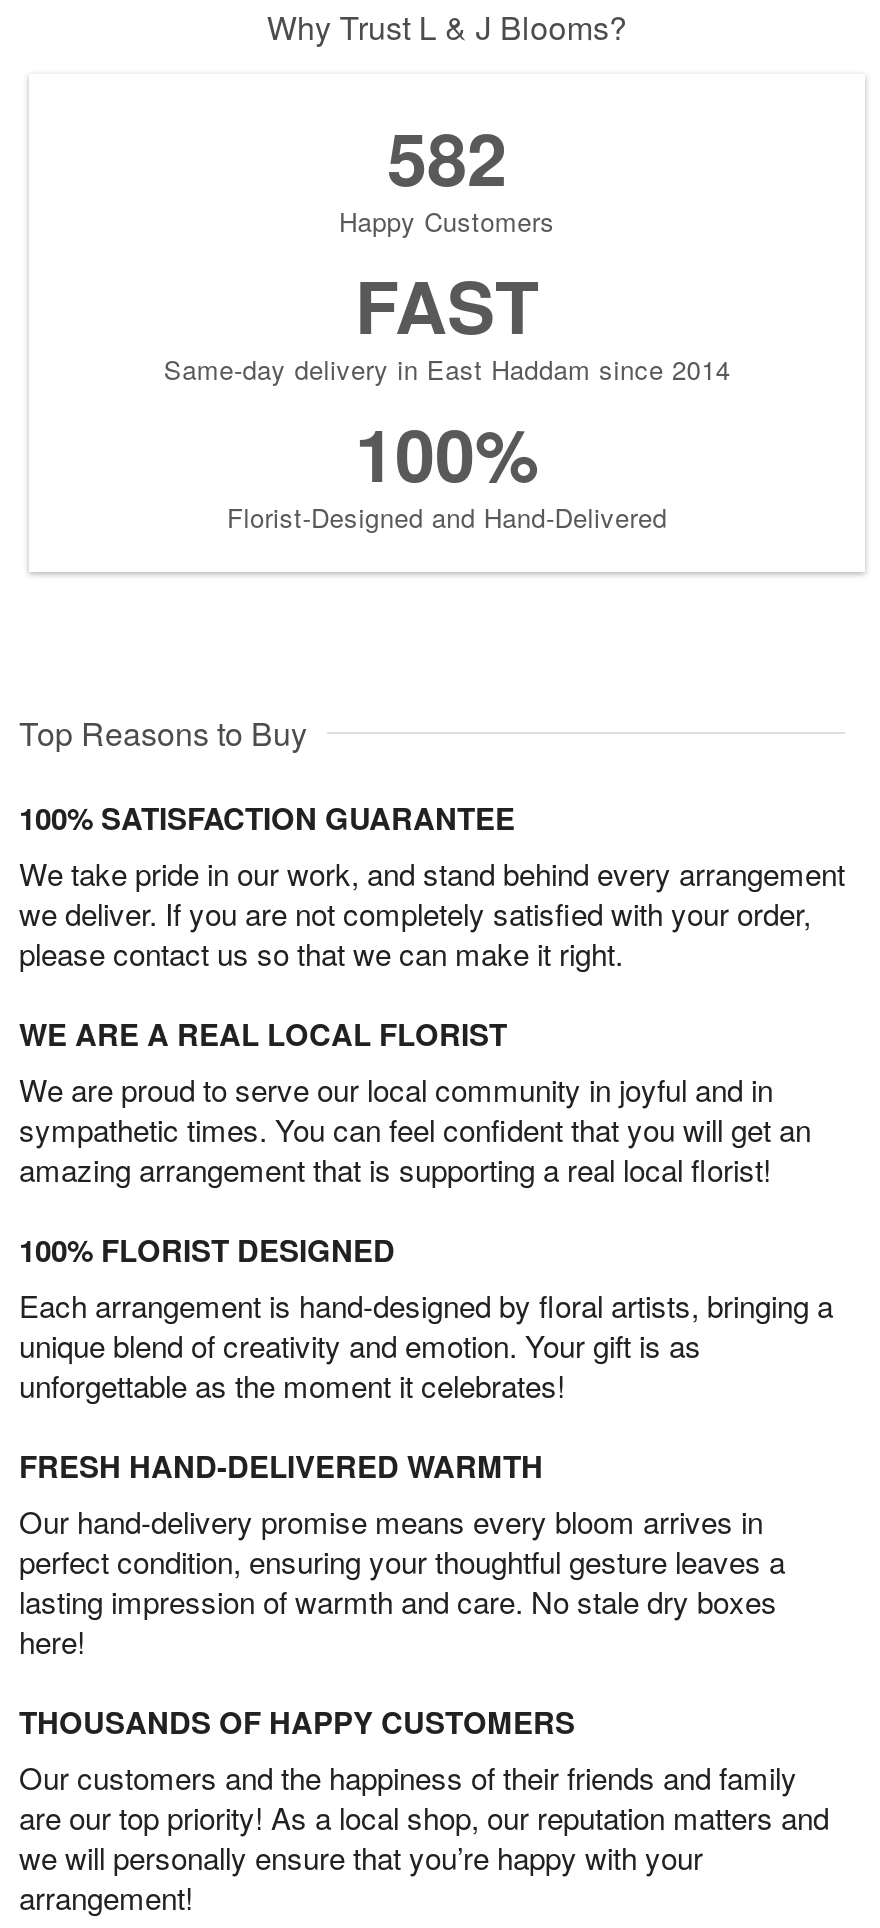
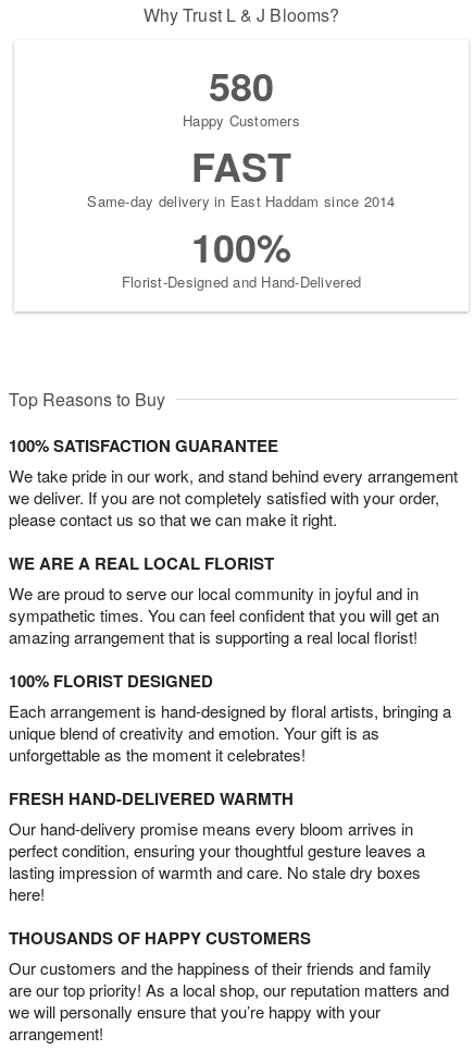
[387,105,507,209] 582 -> [209,57,274,114] 580

